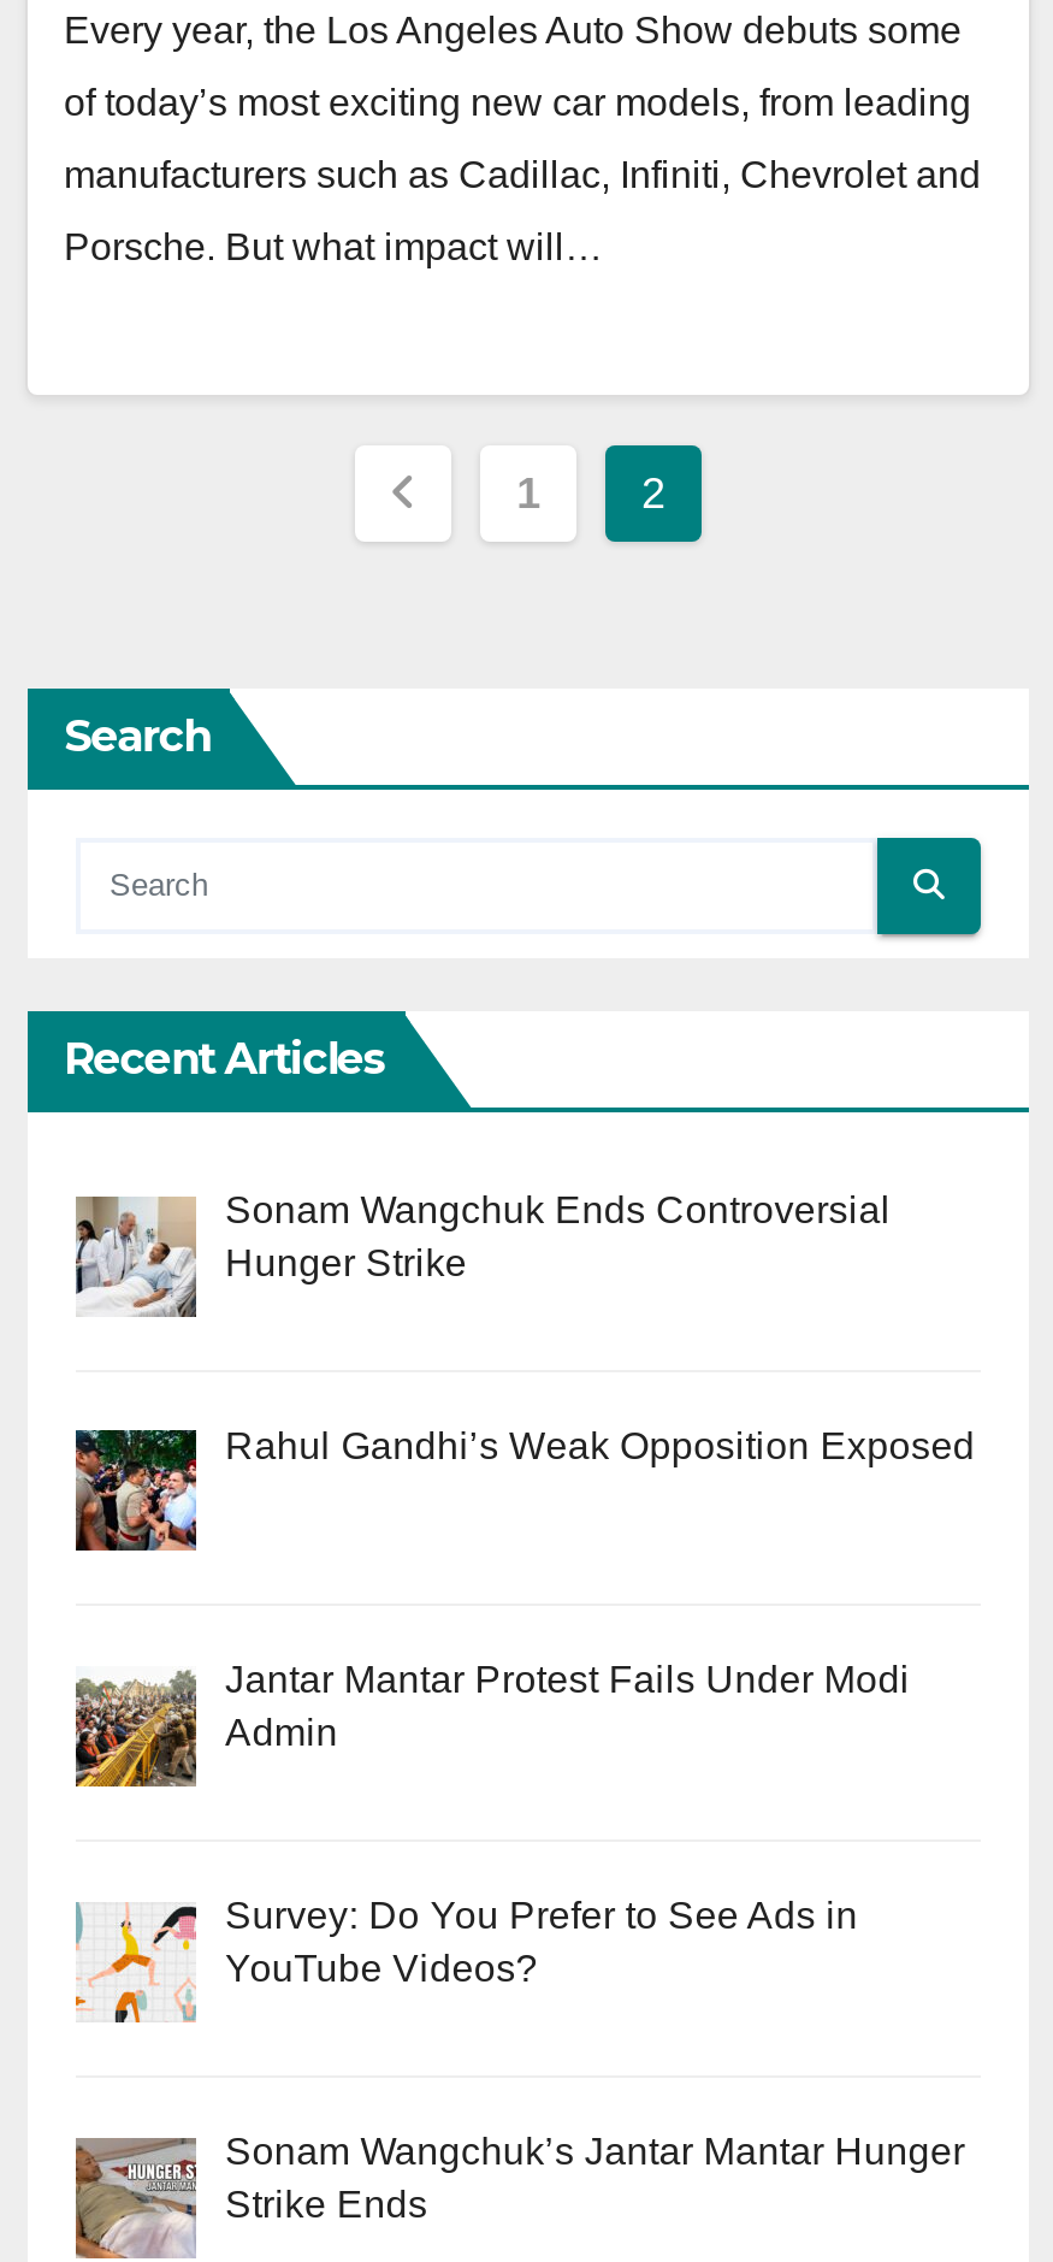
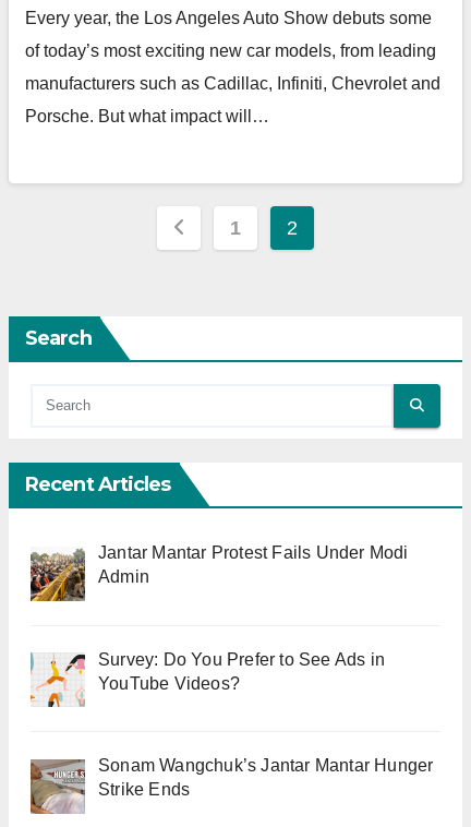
[76,1189,891,1315] [image] | Sonam Wangchuk Ends Controversial | Hunger Strike -> none
[73,1424,975,1553] [image] | Rahul Gandhi’s Weak Opposition Exposed -> none

